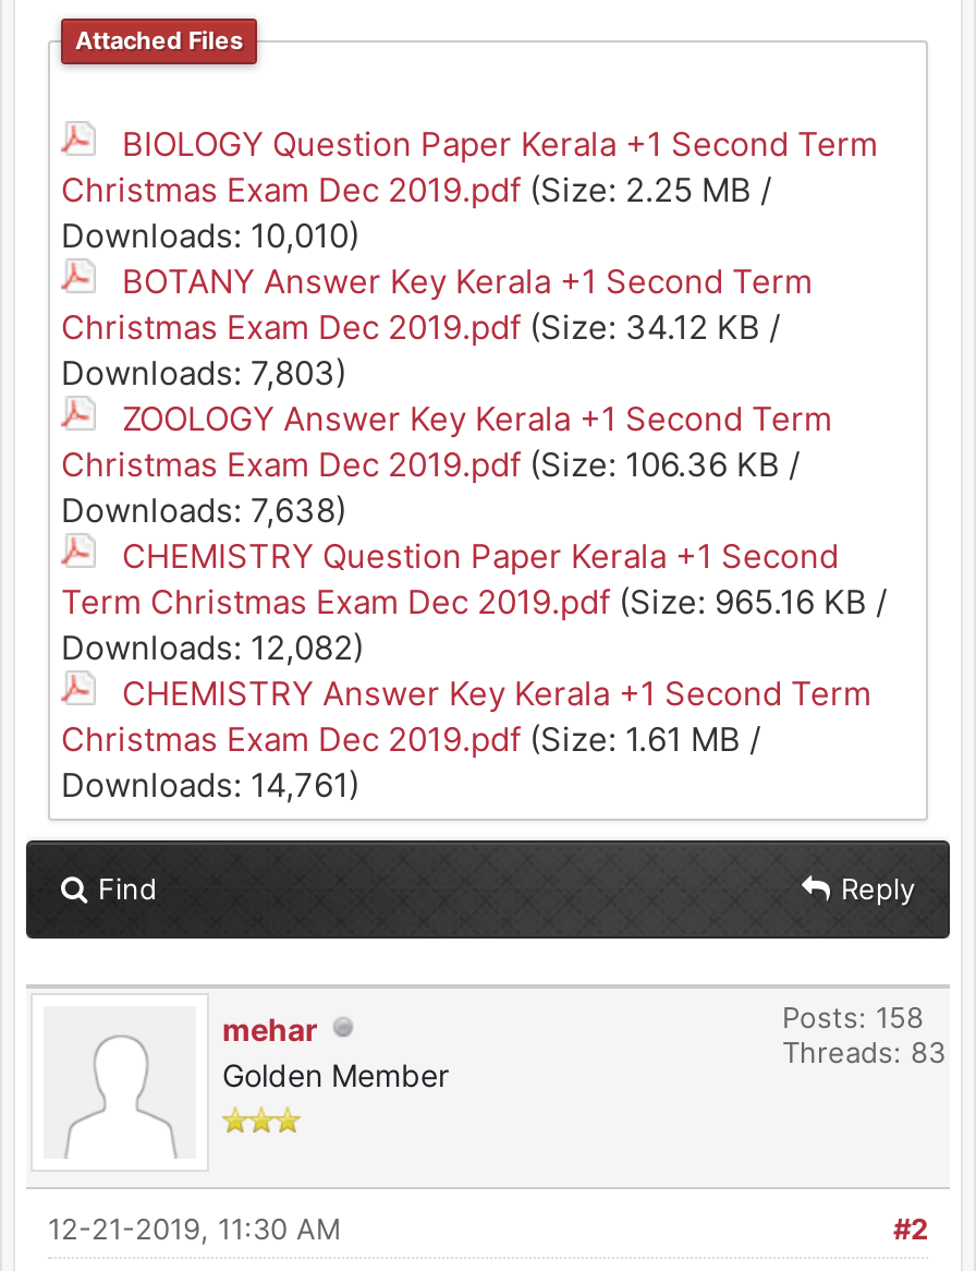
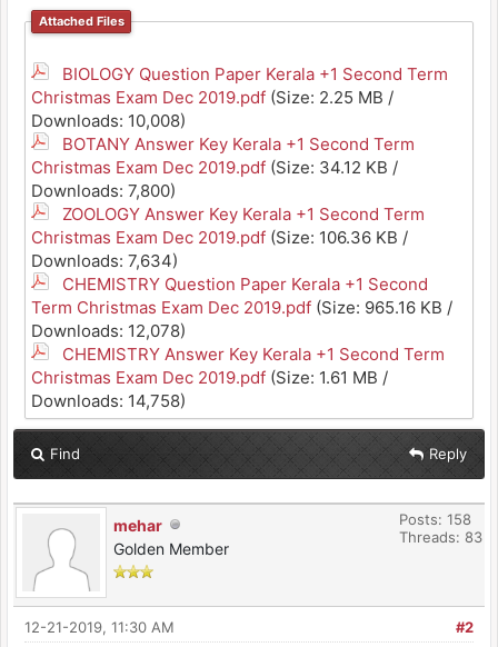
[61,216,368,257] Downloads: 10,010) -> [31,111,190,132] Downloads: 10,008)
[61,353,355,394] Downloads: 7,803) -> [31,181,180,202] Downloads: 7,800)
[61,490,355,532] Downloads: 7,638) -> [31,251,182,272] Downloads: 7,634)
[61,628,373,669] Downloads: 12,082) -> [31,321,190,342] Downloads: 12,078)
[61,765,359,806] Downloads: 14,761) -> [31,391,186,412] Downloads: 14,758)

